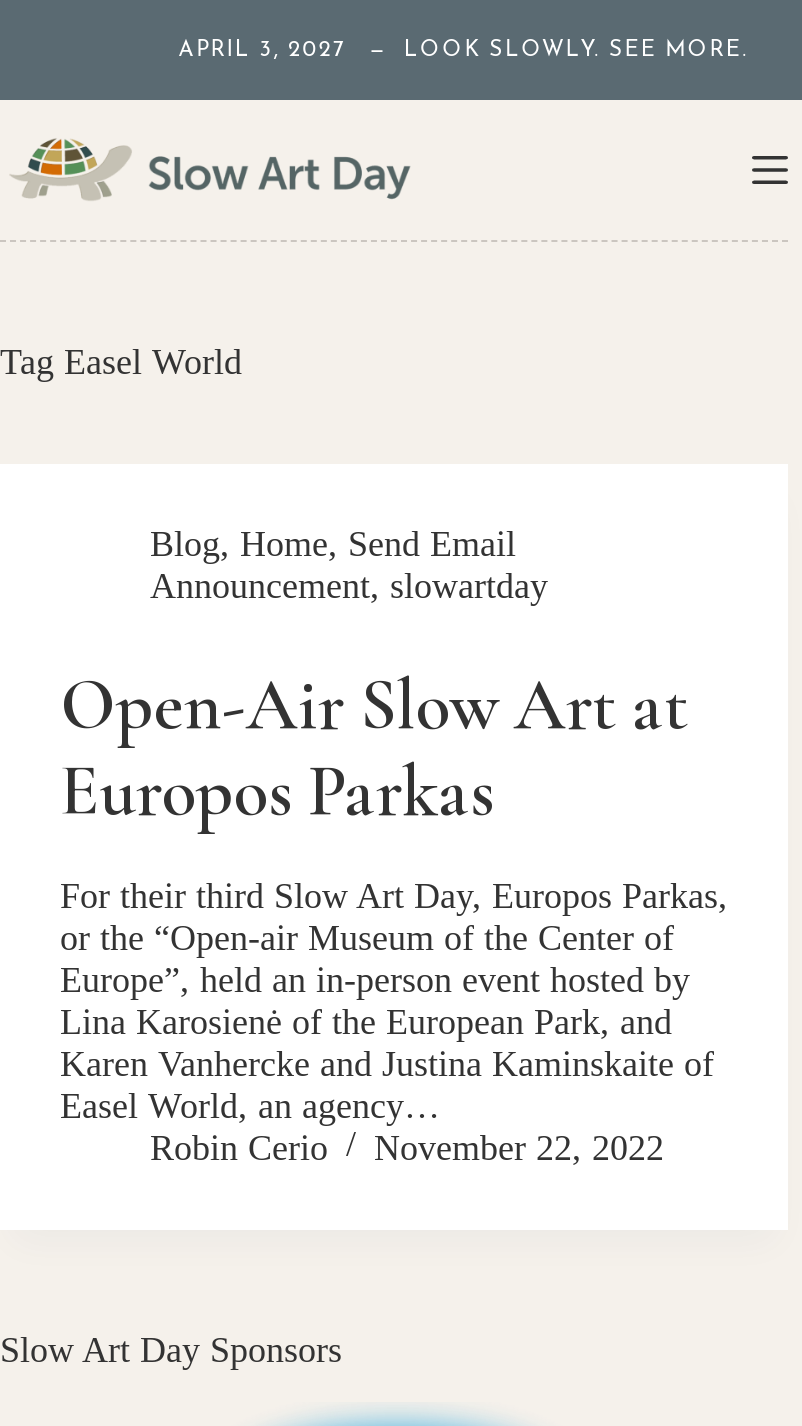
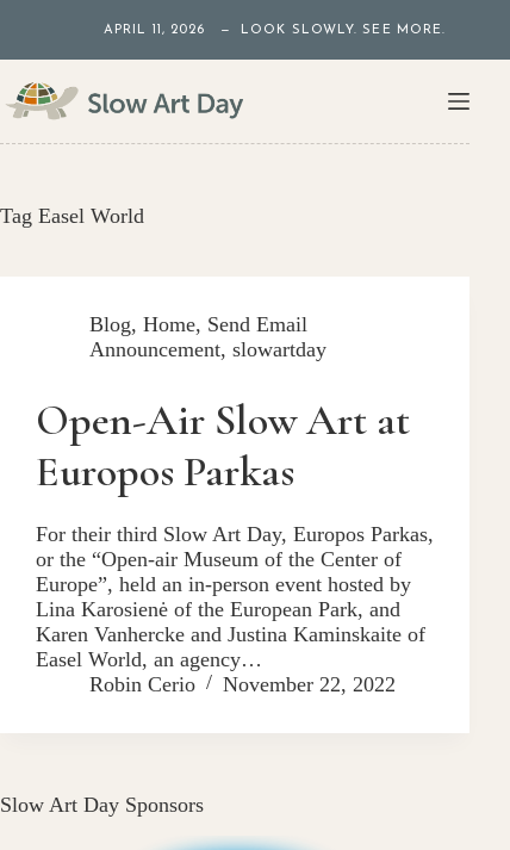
[178,39,748,61] APRIL 3, 2027 — LOOK SLOWLY. SEE MORE. -> [104,23,446,36] APRIL 11, 2026 — LOOK SLOWLY. SEE MORE.

